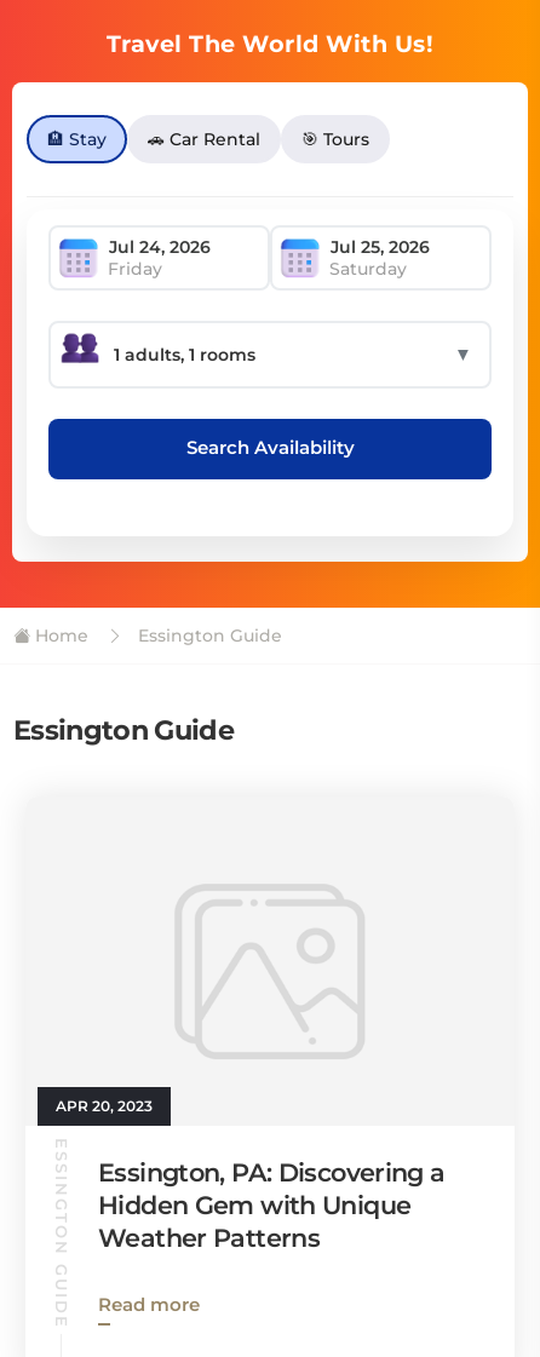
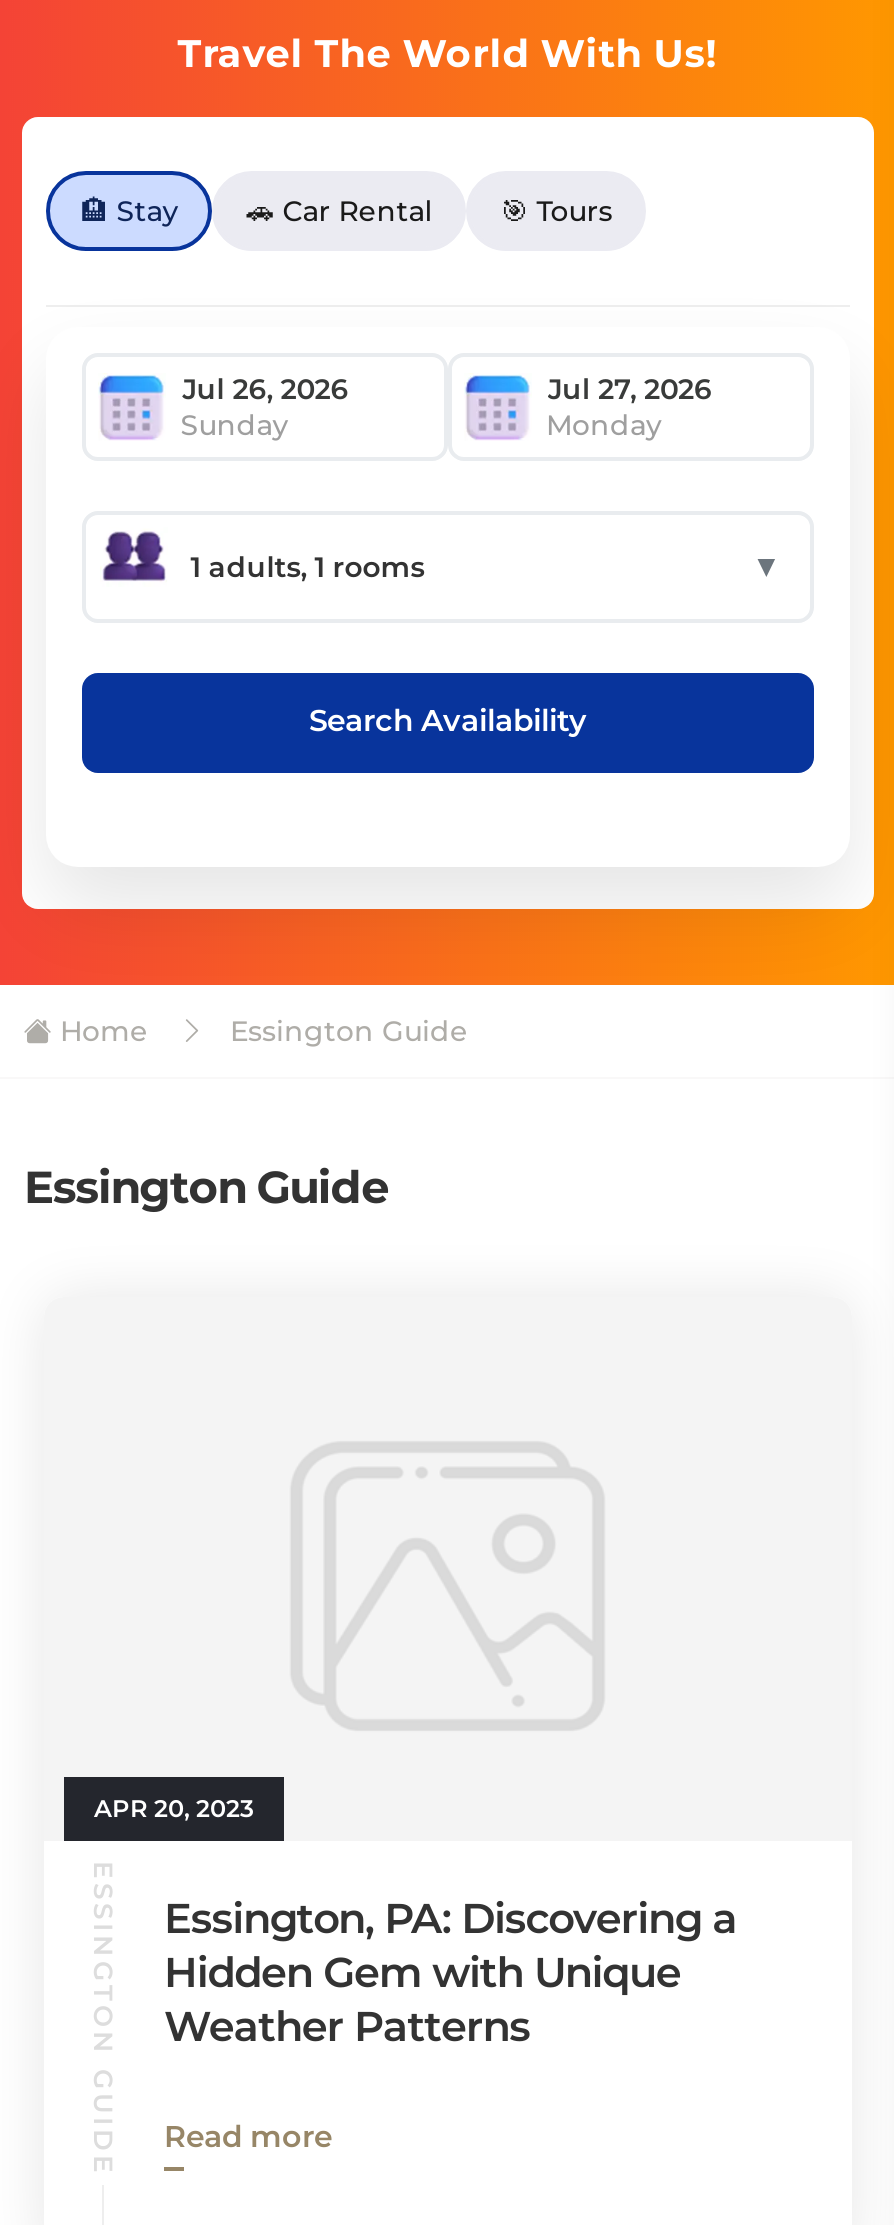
[108,257,407,279] Friday | Saturday -> [180,406,662,442] Sunday | Monday

